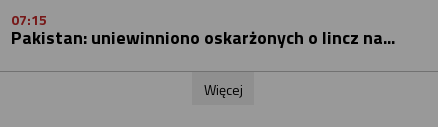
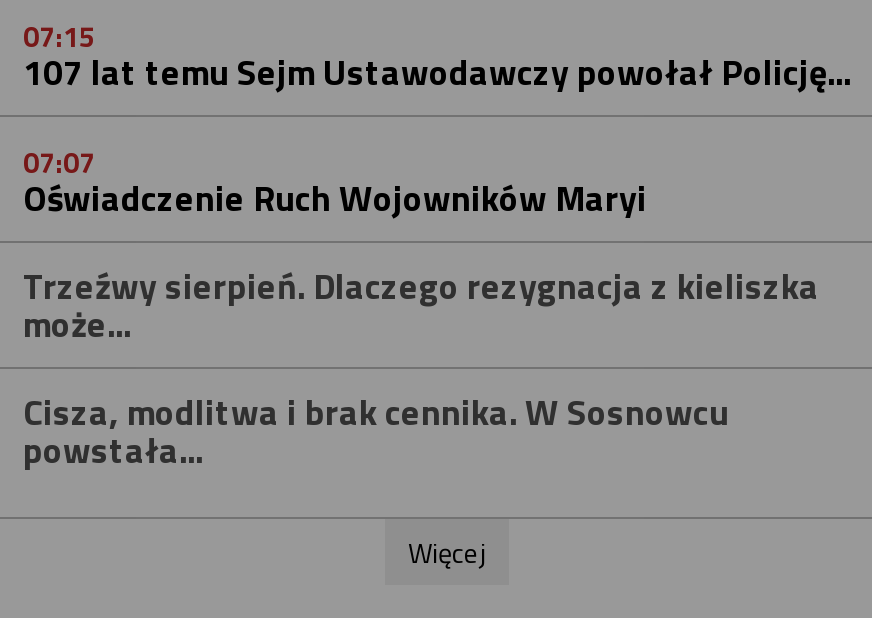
[11,24,395,51] Pakistan: uniewinniono oskarżonych o lincz na... -> [23,45,851,477] 107 lat temu Sejm Ustawodawczy powołał Policję... | 07:07 | Oświadczenie Ruch Wojowników Maryi | Trzeźwy sierpień. Dlaczego rezygnacja z kieliszka | może... | Cisza, modlitwa i brak cennika. W Sosnowcu | powstała...

